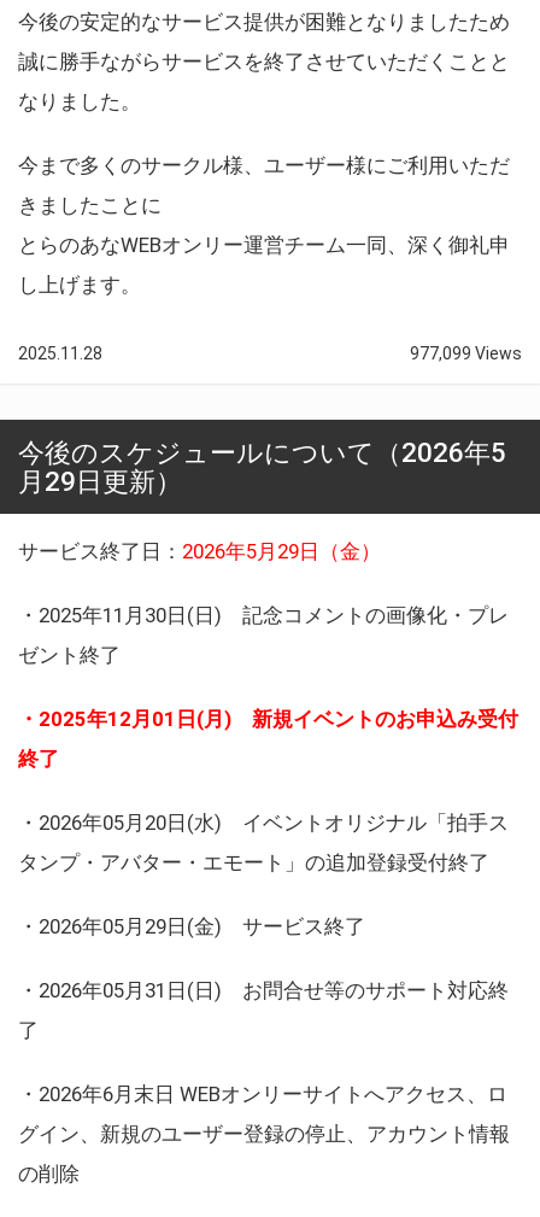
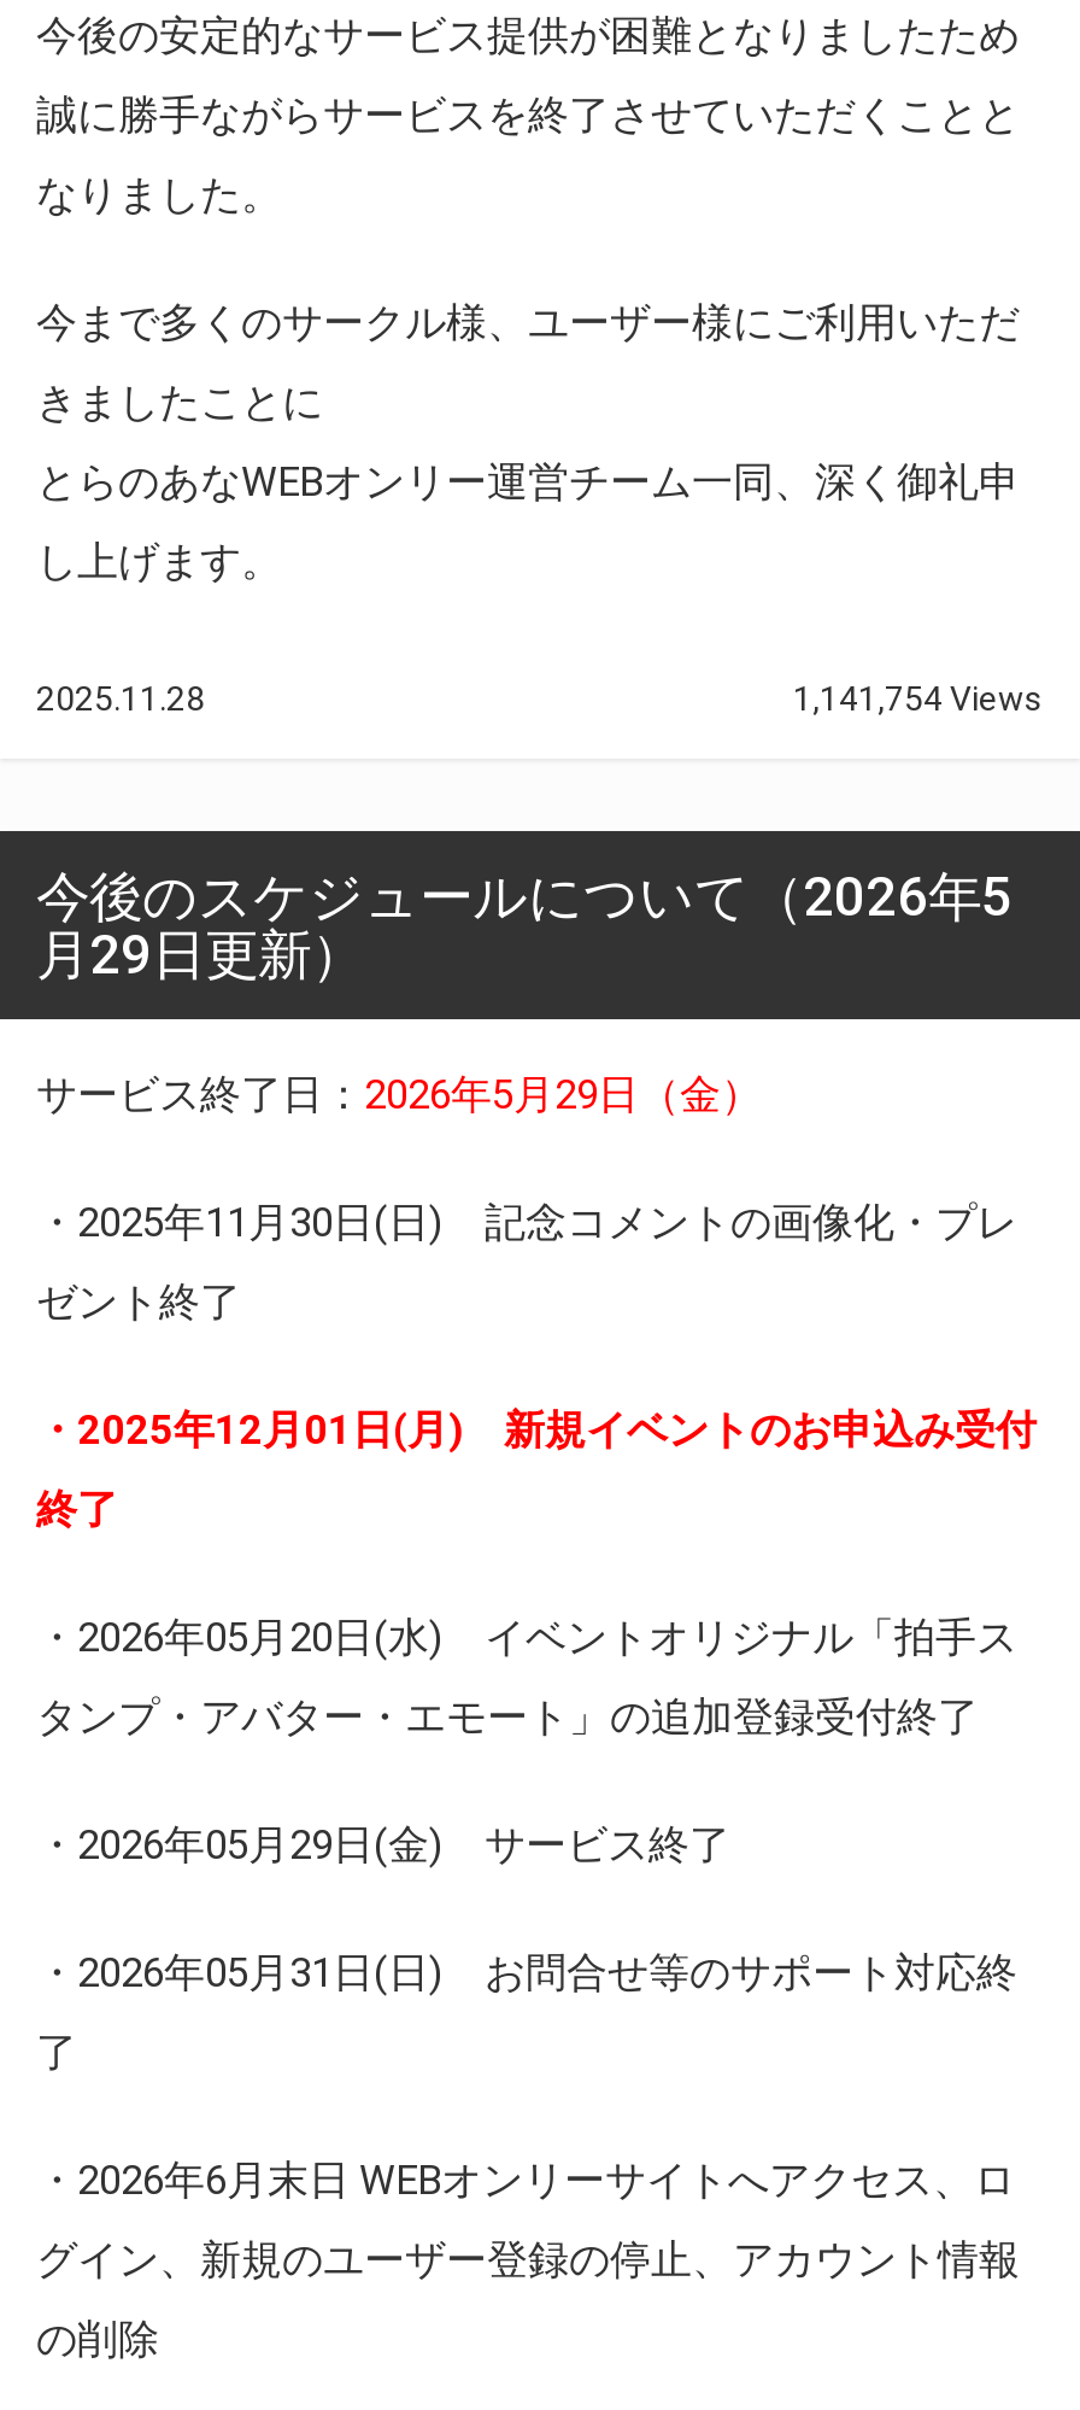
[410,344,522,363] 977,099 Views -> [793,679,1044,717] 1,141,754 Views

